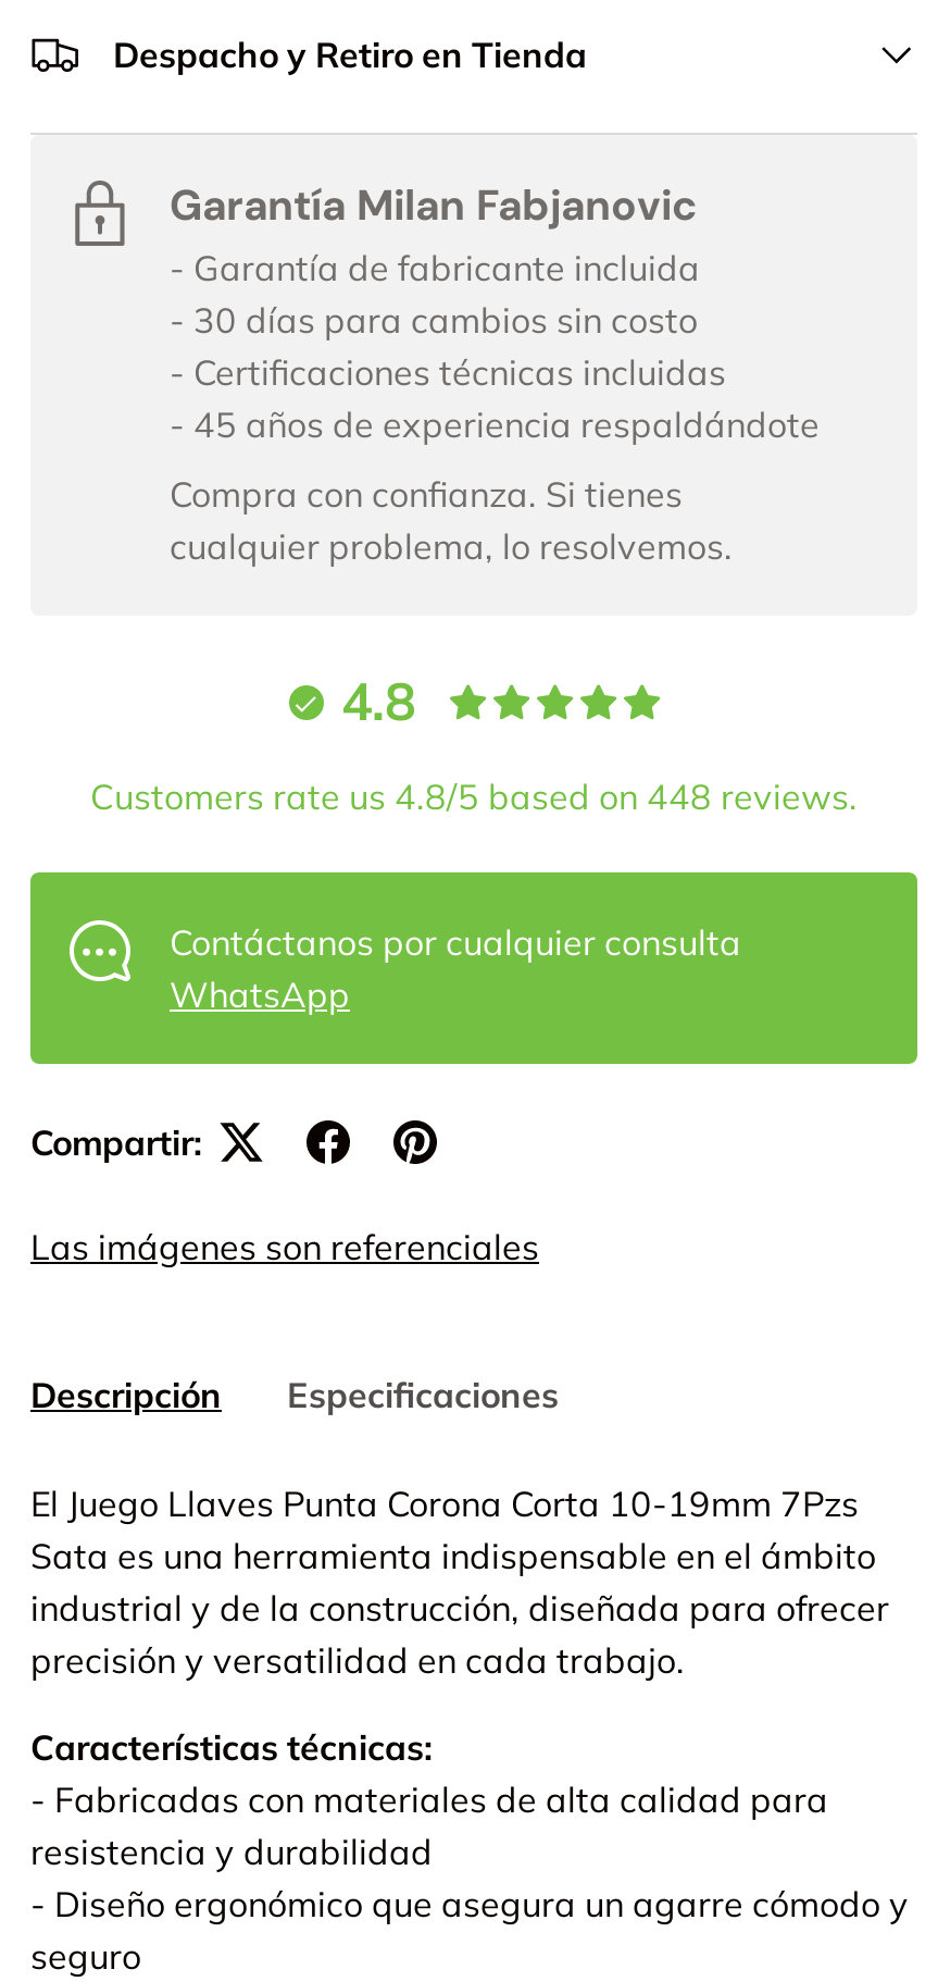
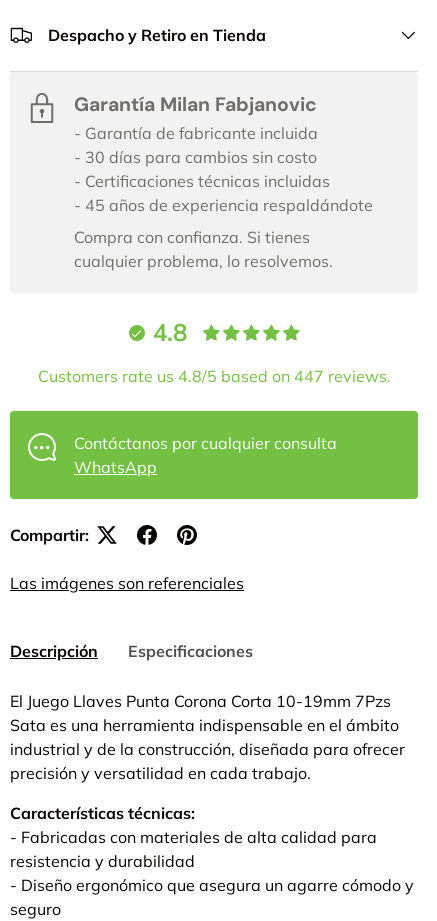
[90,774,858,818] Customers rate us 4.8/5 based on 448 reviews. -> [37,366,390,386] Customers rate us 4.8/5 based on 447 reviews.

